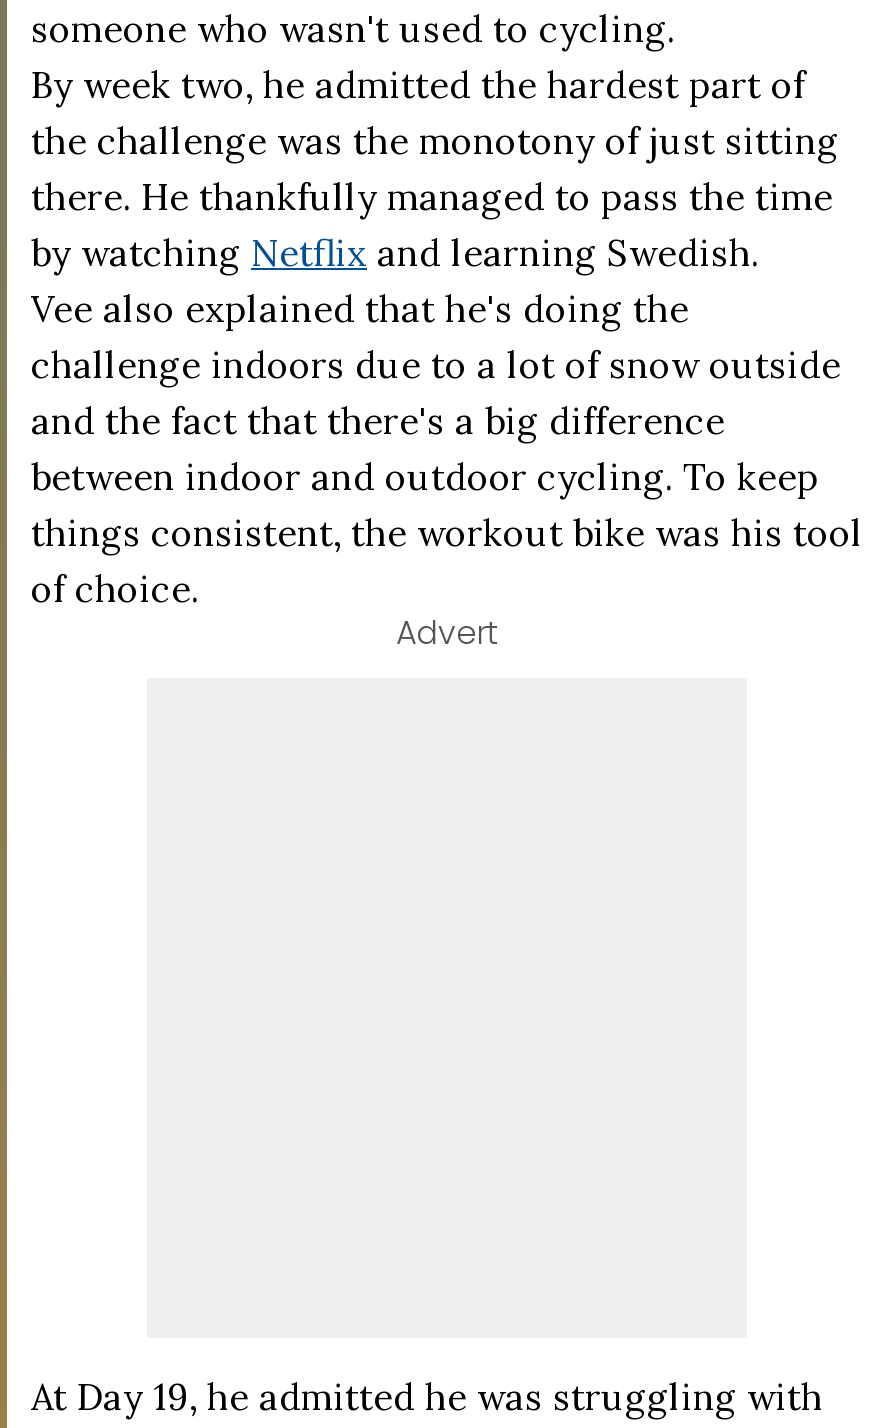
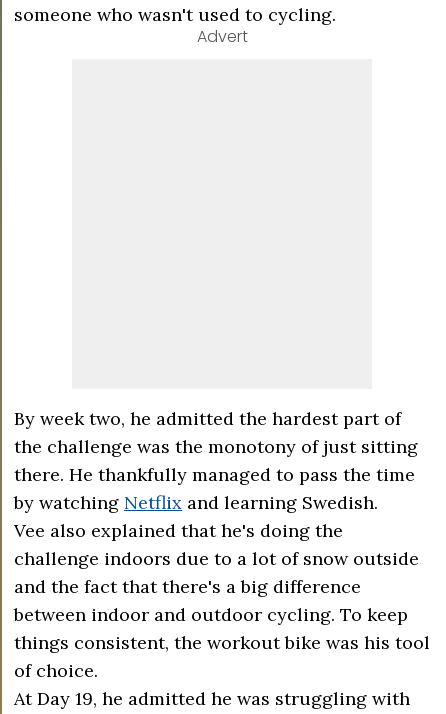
moved [31,62,863,612] -> [14,407,430,682]: By week two, he admitted the hardest part of | the challenge was the monotony of just sitting | there. He thankfully managed to pass the time | ... | things consistent, the workout bike was his tool | of choice.
moved [396,610,498,656] -> [196,25,247,48]: Advert

